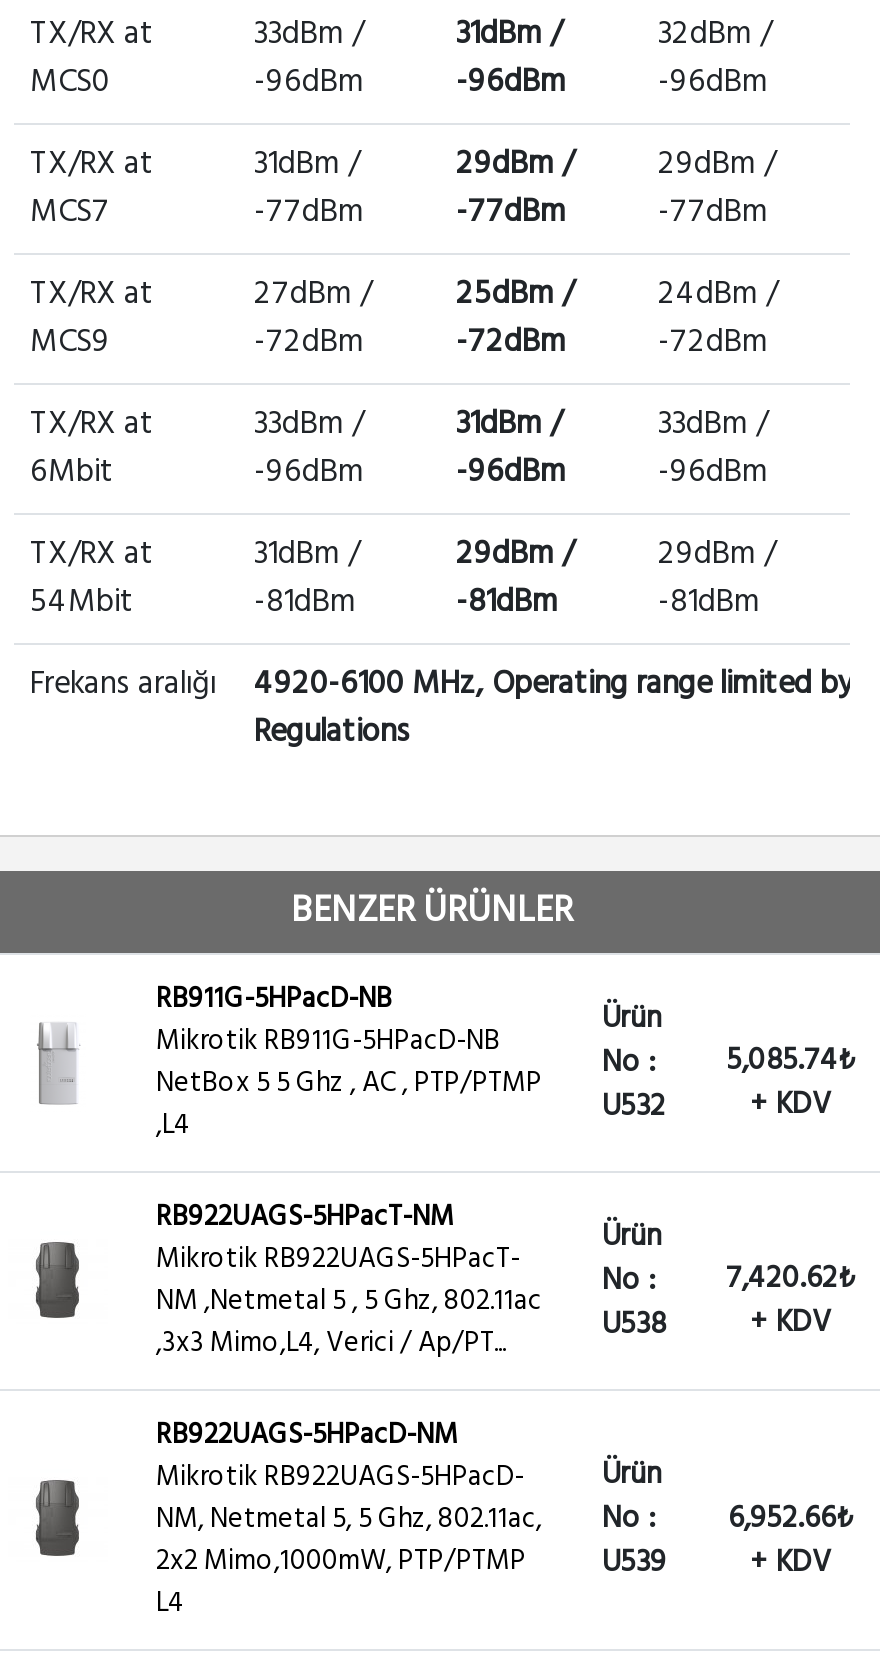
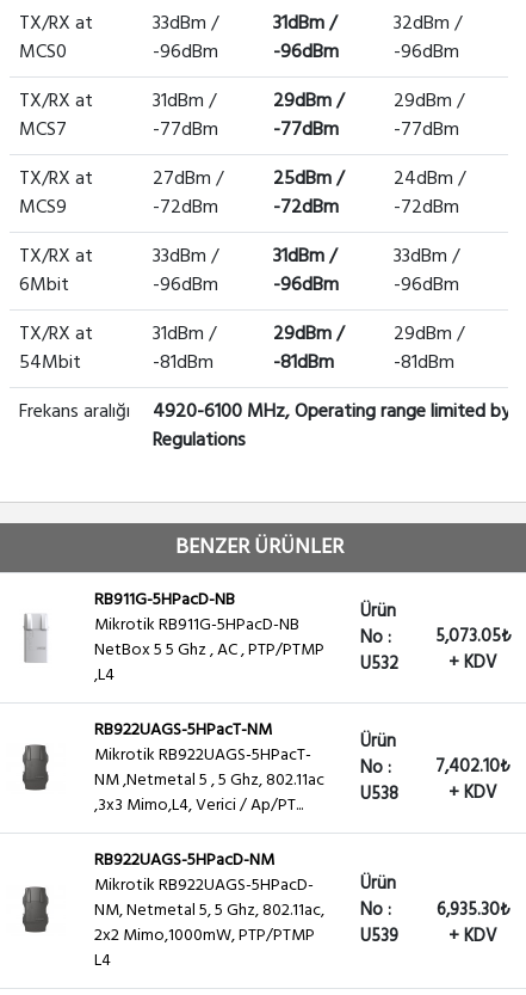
[156,1037,856,1131] NetBox 5 5 Ghz , AC , PTP/PTMP No : U532 5,085.74₺ + KDV -> [94,622,511,679] NetBox 5 5 Ghz , AC , PTP/PTMP No : U532 5,073.05₺ + KDV
[156,1213,856,1349] Mikrotik RB922UAGS-5HPacT- NM ,Netmetal 5 , 5 Ghz, 802.11ac No : Ürün U538 7,420.62₺ + KDV -> [94,728,510,809] Mikrotik RB922UAGS-5HPacT- NM ,Netmetal 5 , 5 Ghz, 802.11ac No : Ürün U538 7,402.10₺ + KDV
[156,1495,854,1543] NM, Netmetal 5, 5 Ghz, 802.11ac, No : 6,952.66₺ -> [94,896,510,925] NM, Netmetal 5, 5 Ghz, 802.11ac, No : 6,935.30₺

